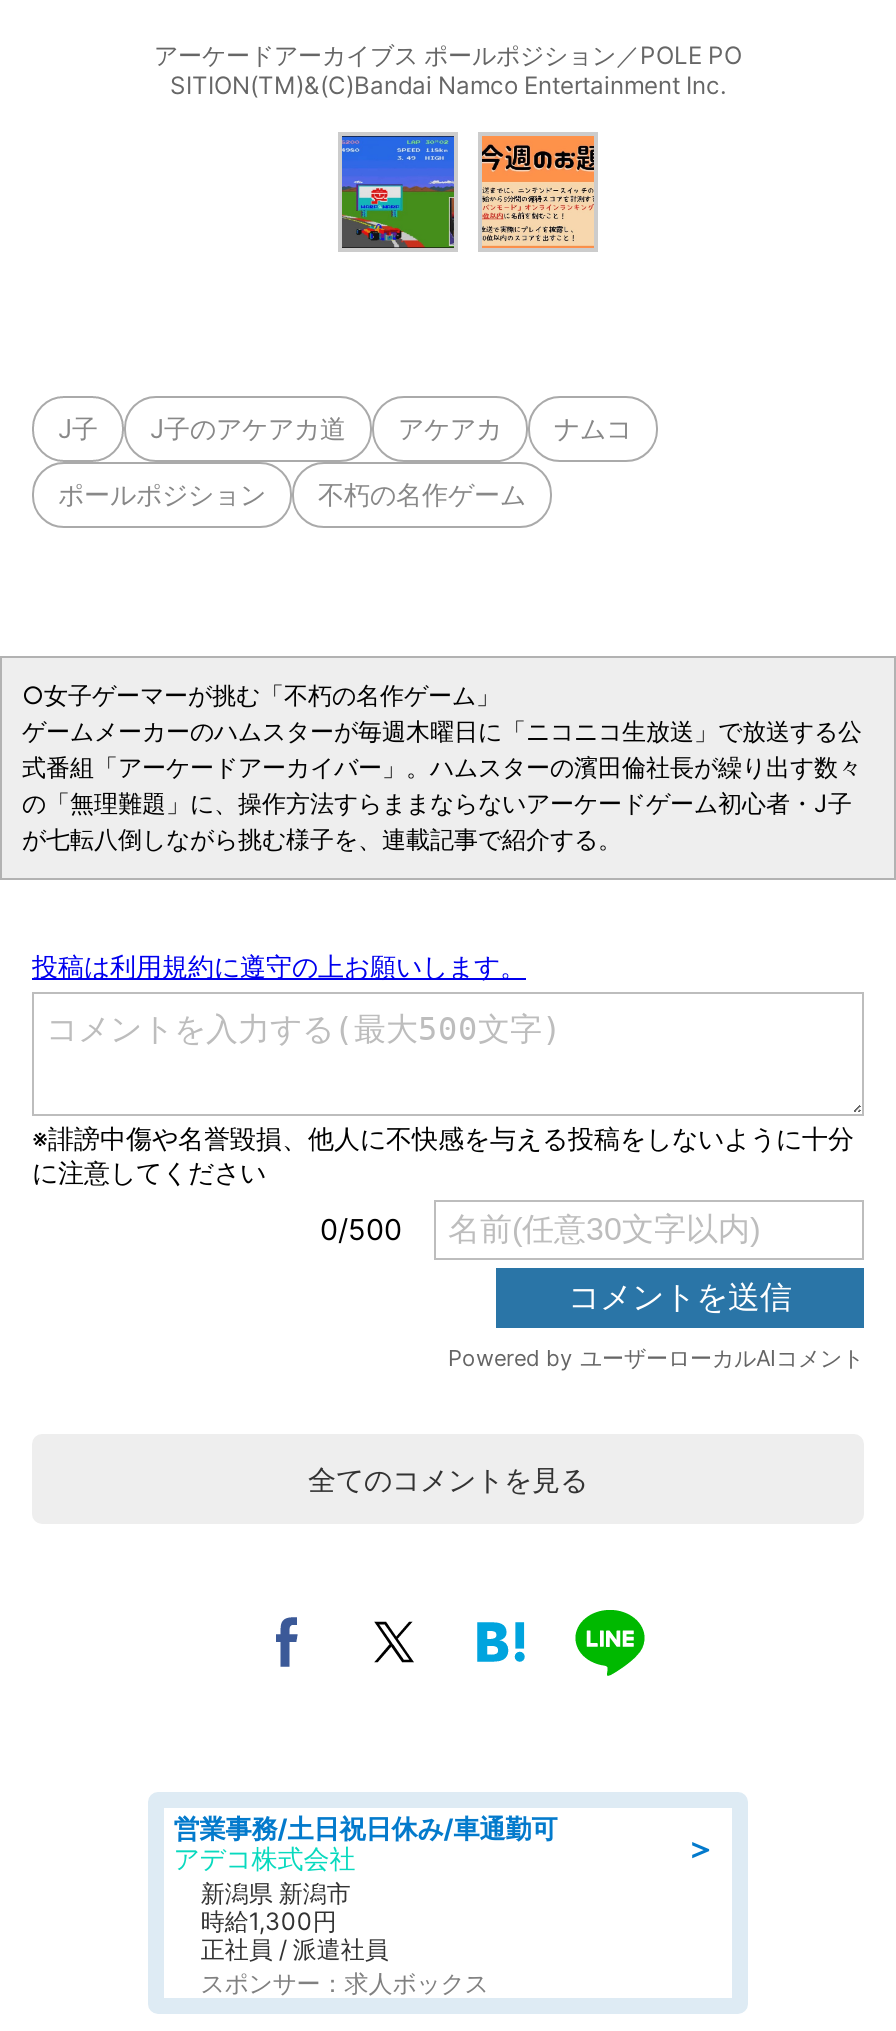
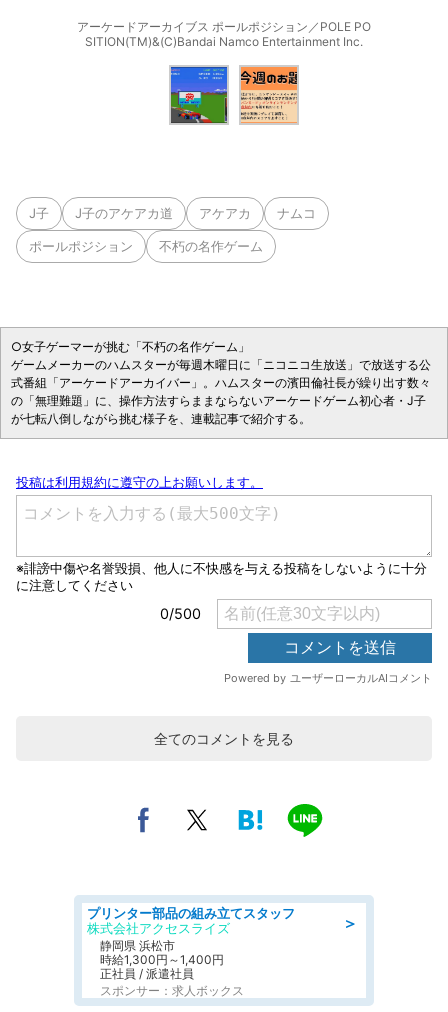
[174,1813,558,1936] 営業事務/土日祝日休み/車通勤可 | アデコ株式会社 | 新潟県 新潟市 | 時給1,300円 -> [87,906,295,967] プリンター部品の組み立てスタッフ | 株式会社アクセスライズ | 静岡県 浜松市 | 時給1,300円～1,400円

